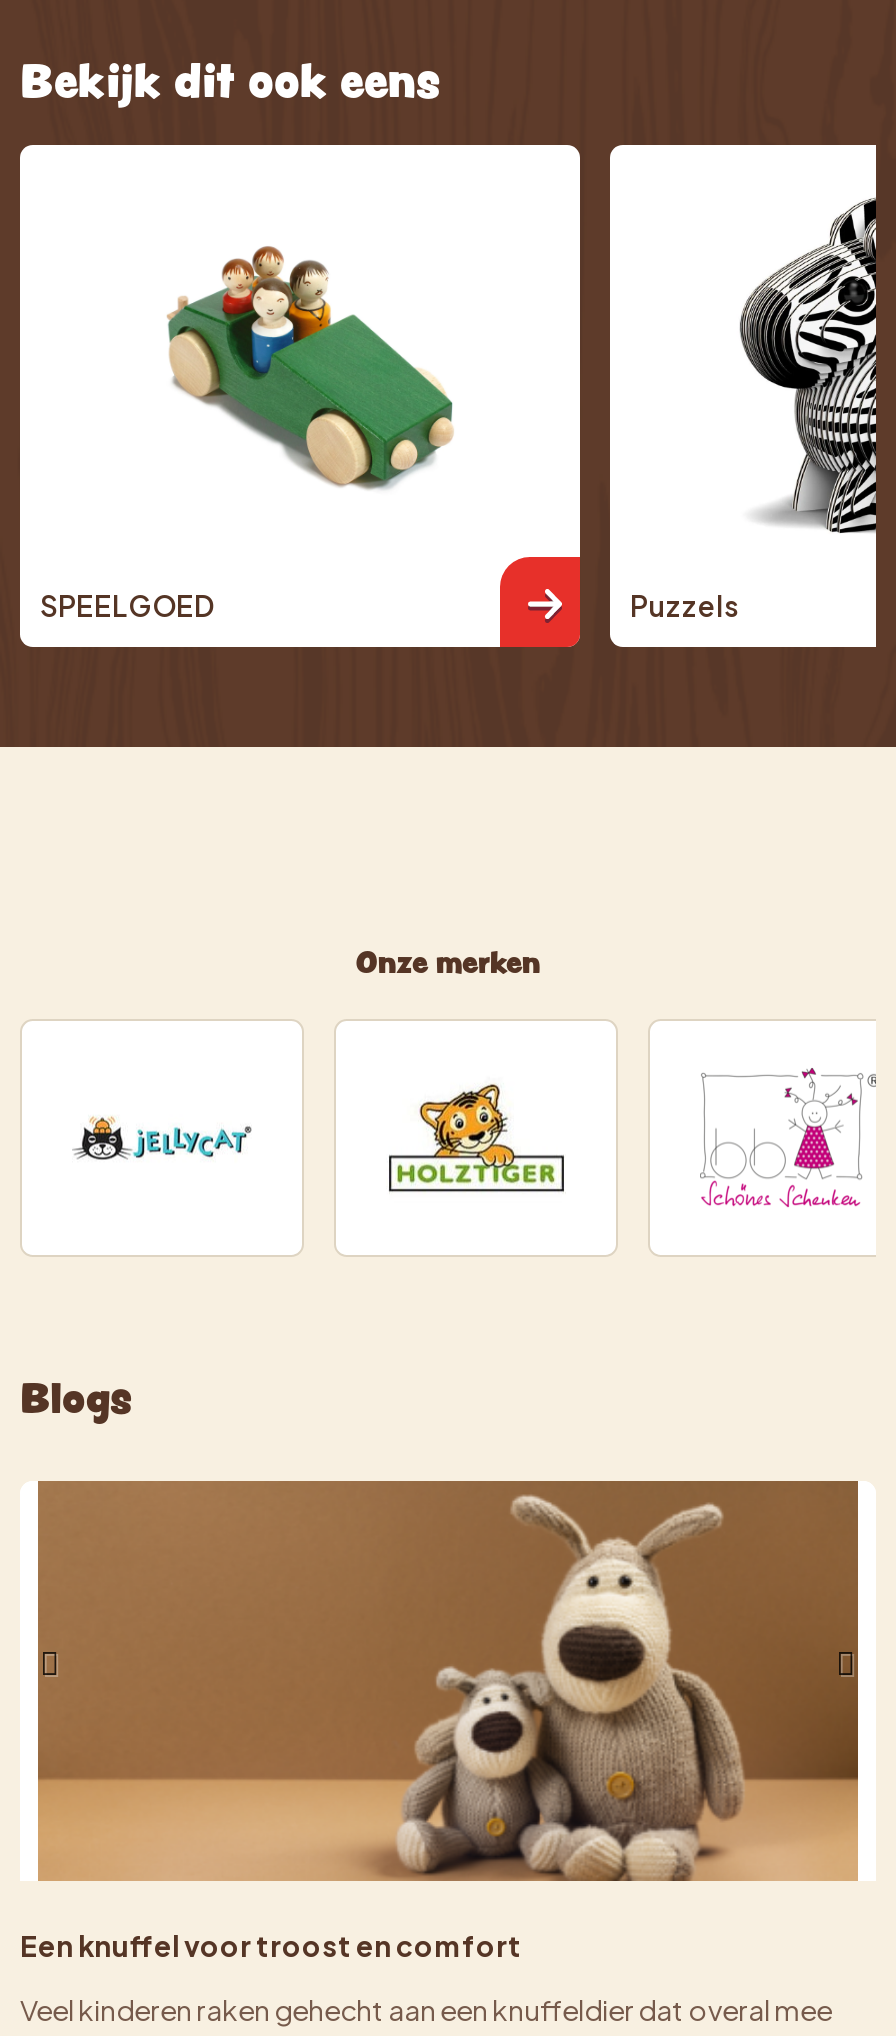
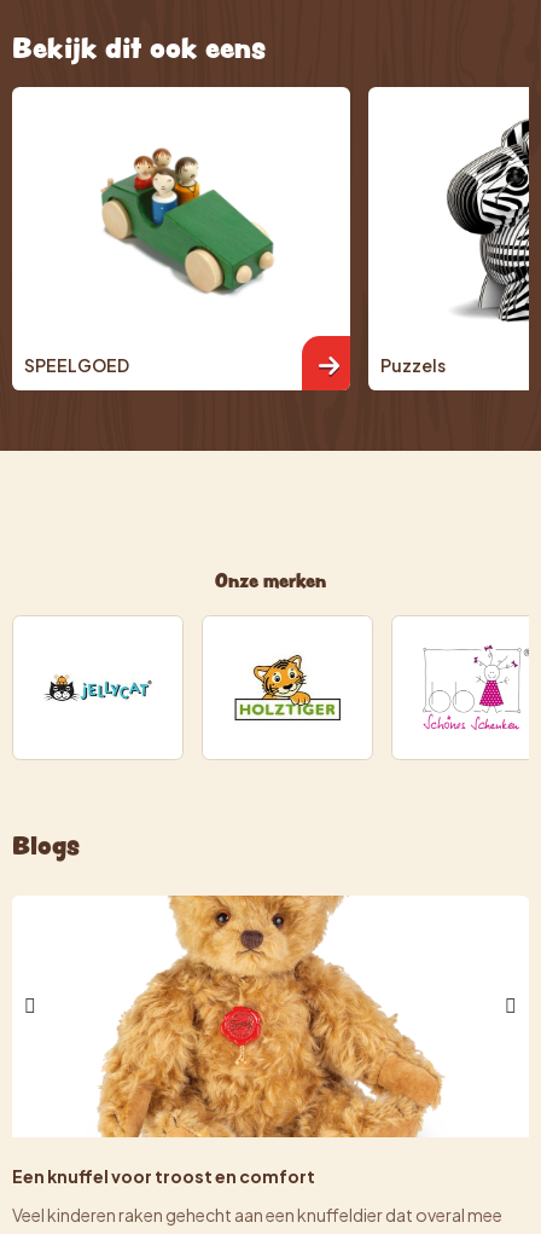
[36,1479,860,1883] [image] -> [23,896,518,1139] [image]

